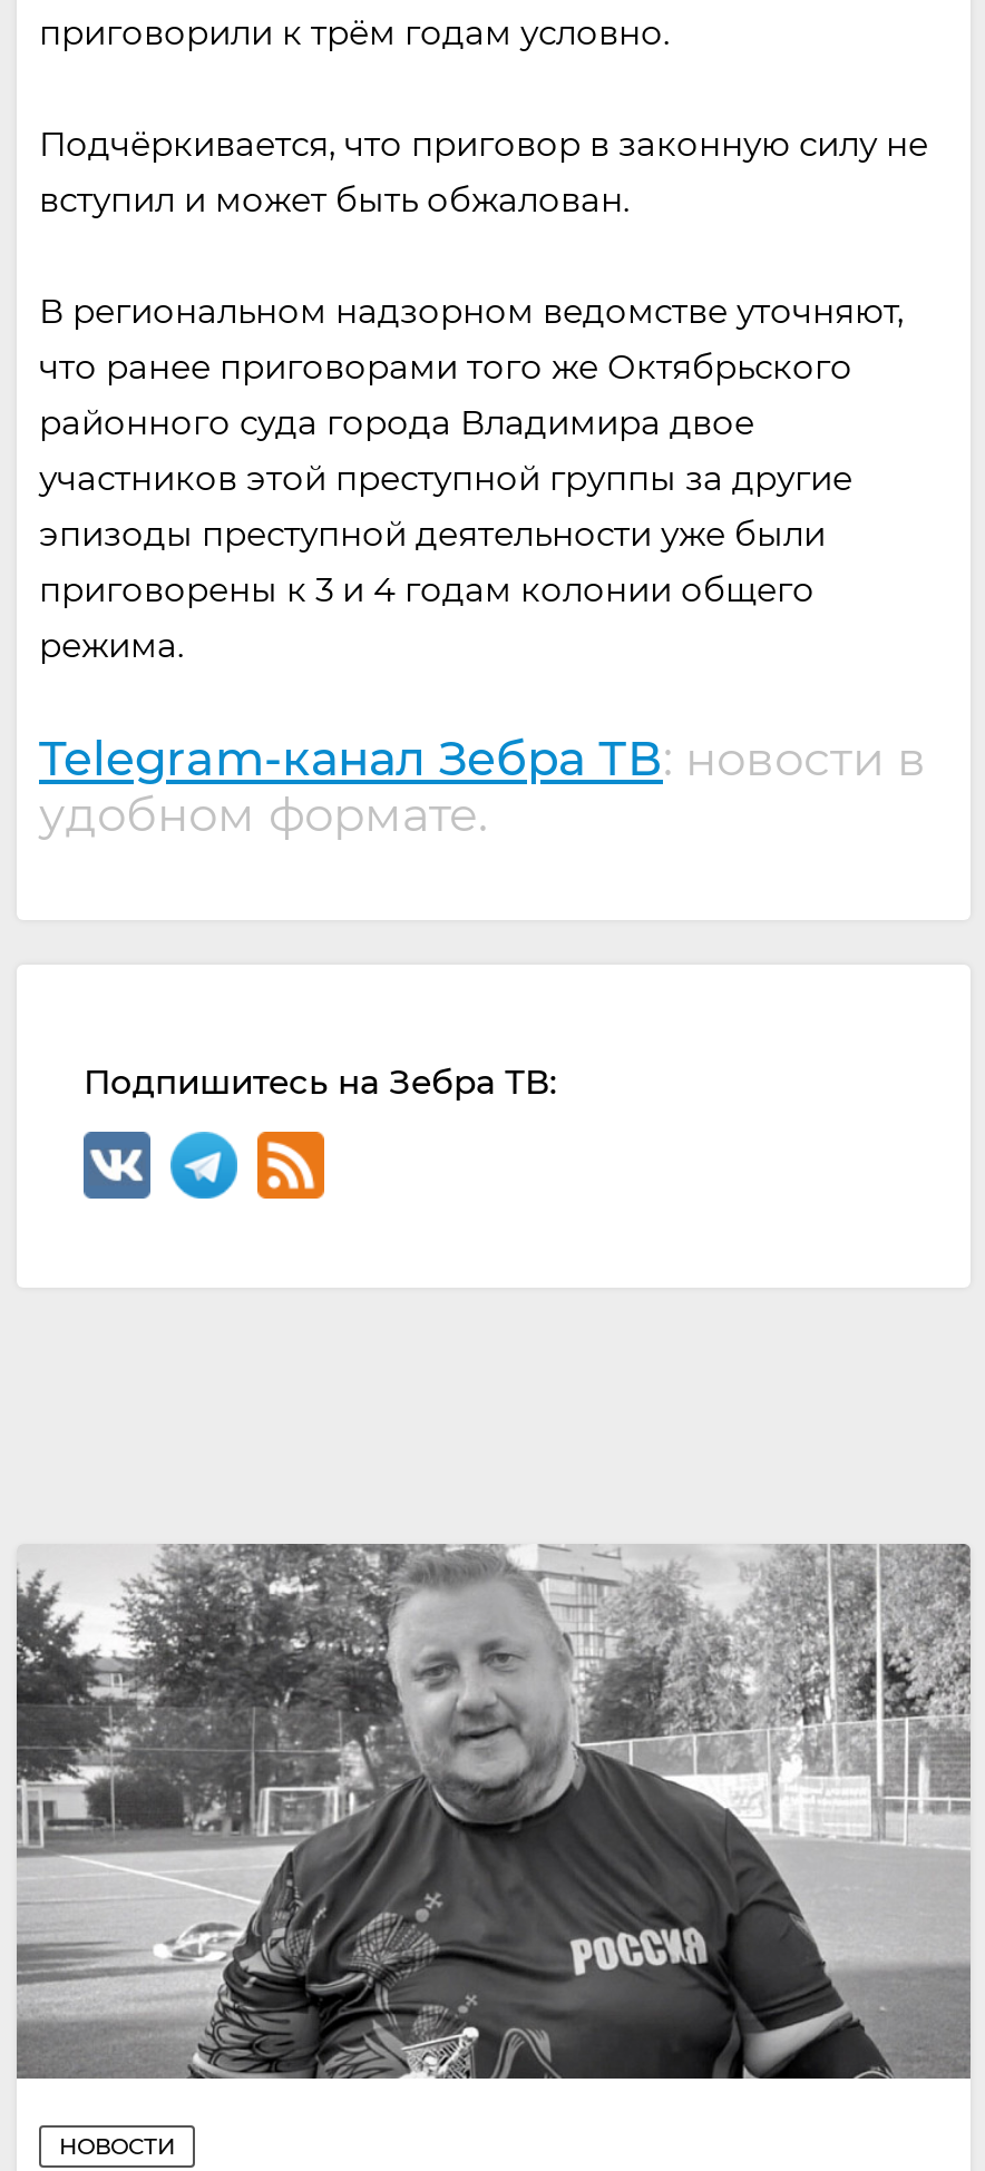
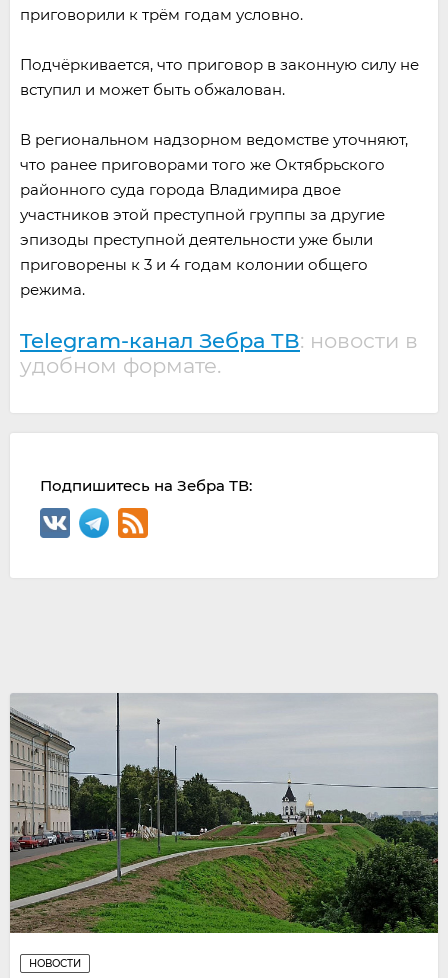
[14,1544,971,2081] [image] -> [9,693,439,934] [image]

